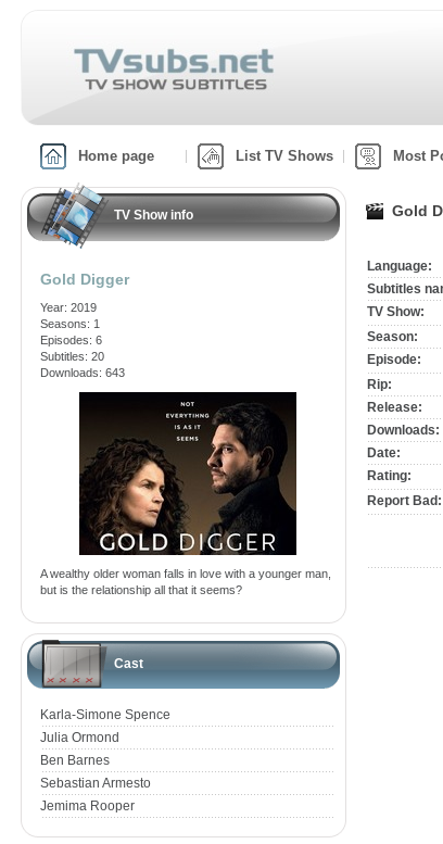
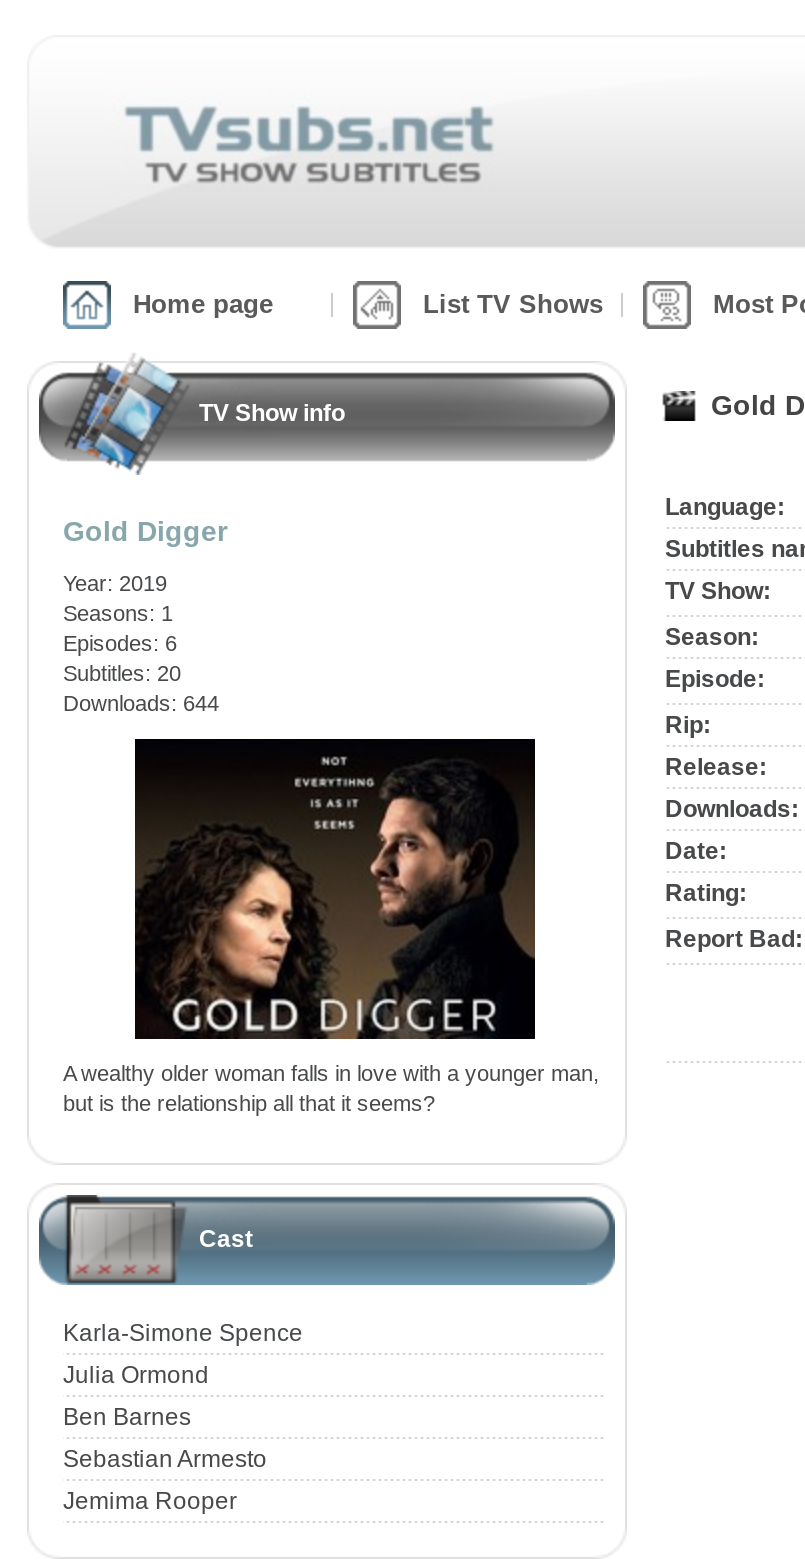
[40,366,125,379] Downloads: 643 -> [63,691,219,715] Downloads: 644

